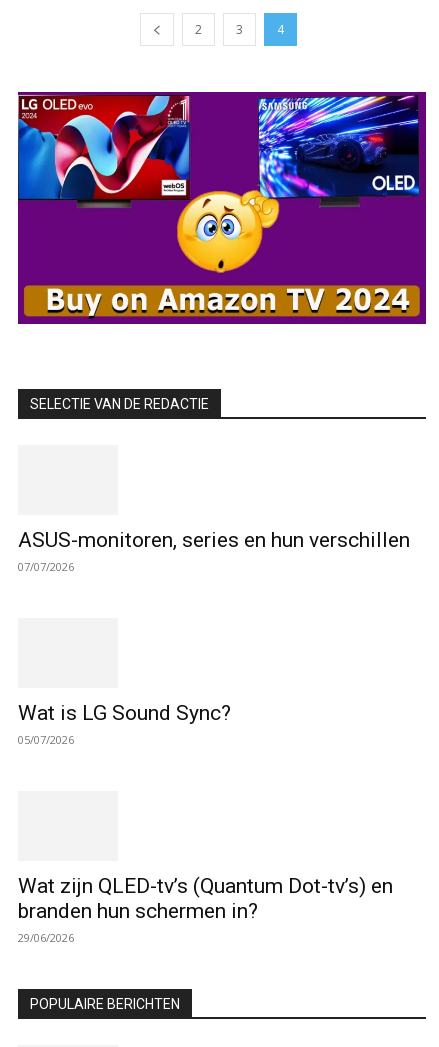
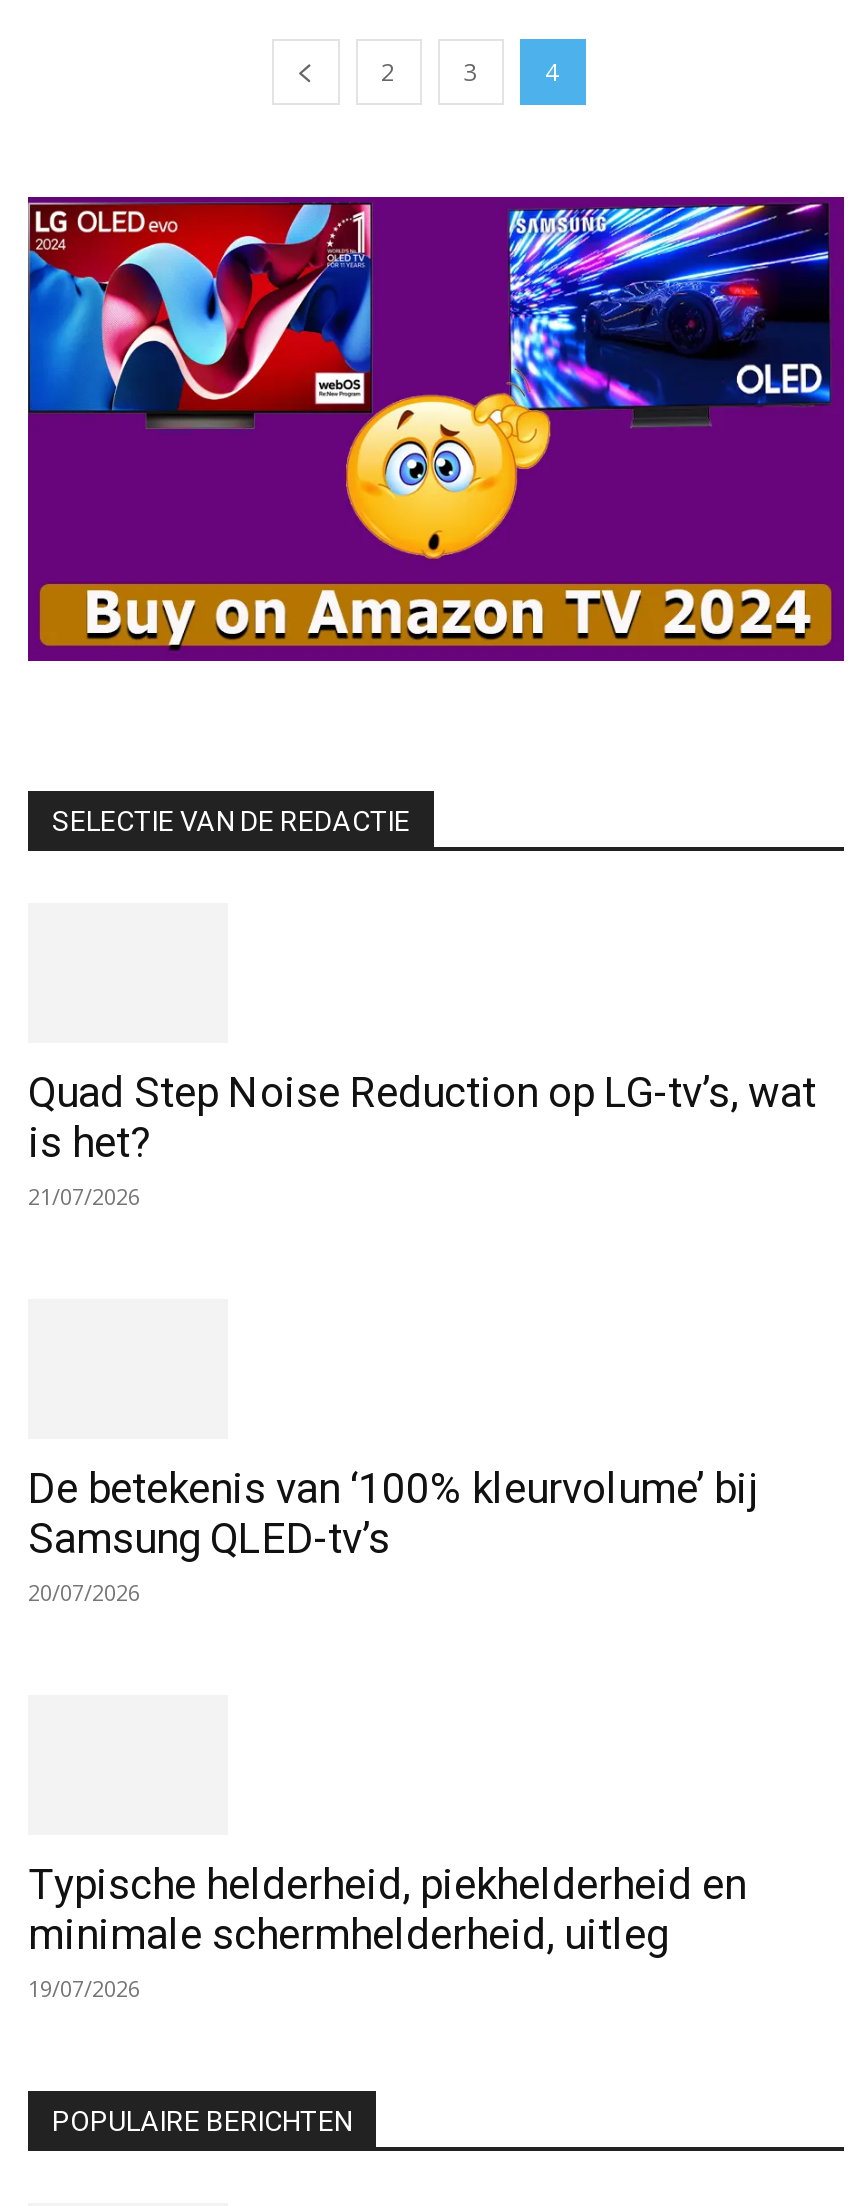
[18,528,410,574] ASUS-monitoren, series en hun verschillen | 07/07/2026 -> [28,1069,816,1211] Quad Step Noise Reduction op LG-tv’s, wat | is het? | 21/07/2026
[18,701,231,747] Wat is LG Sound Sync? | 05/07/2026 -> [28,1465,758,1607] De betekenis van ‘100% kleurvolume’ bij | Samsung QLED-tv’s | 20/07/2026
[18,874,393,945] Wat zijn QLED-tv’s (Quantum Dot-tv’s) en | branden hun schermen in? | 29/06/2026 -> [28,1861,746,2003] Typische helderheid, piekhelderheid en | minimale schermhelderheid, uitleg | 19/07/2026

